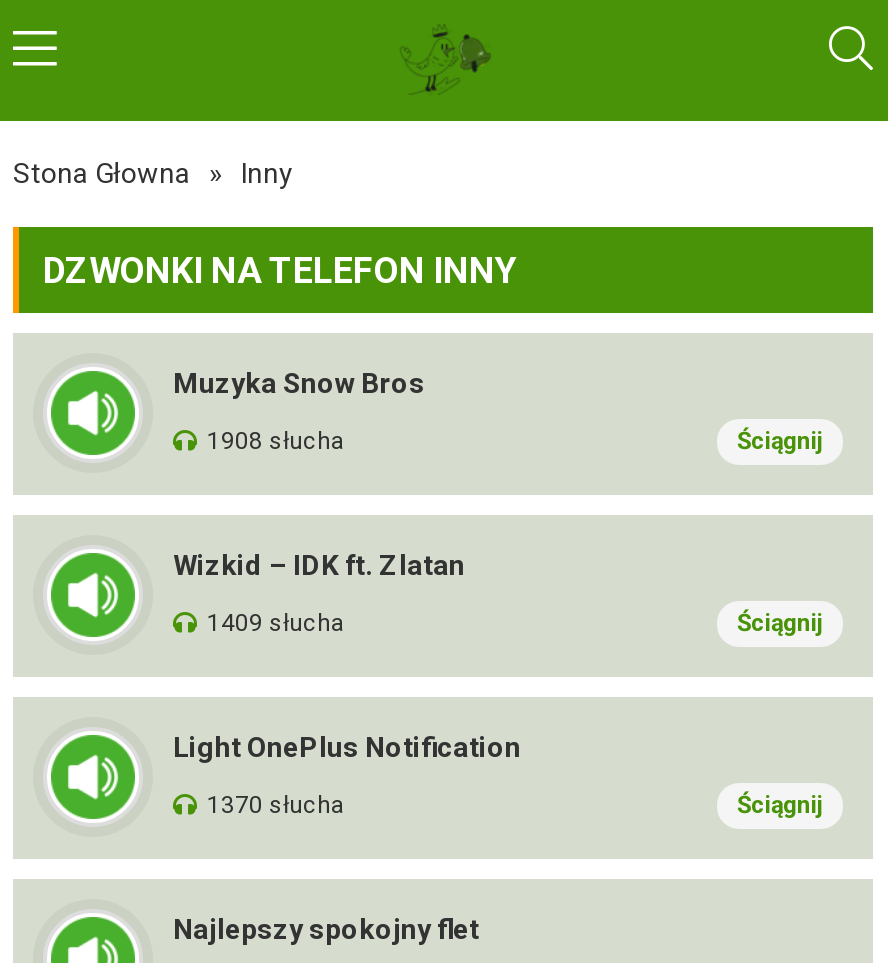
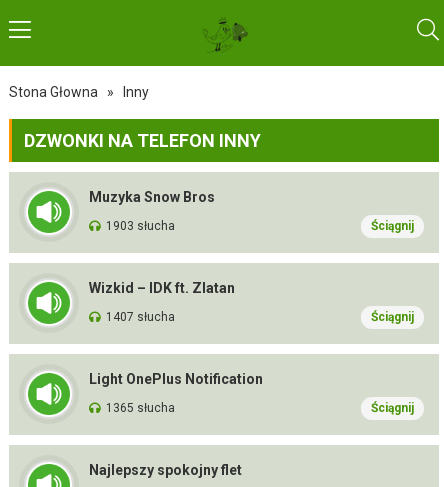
[207,427,345,455] 1908 słucha -> [106,219,175,233] 1903 słucha
[207,609,345,637] 1409 słucha -> [106,310,175,324] 1407 słucha
[207,791,345,819] 1370 słucha -> [106,401,175,415] 1365 słucha

